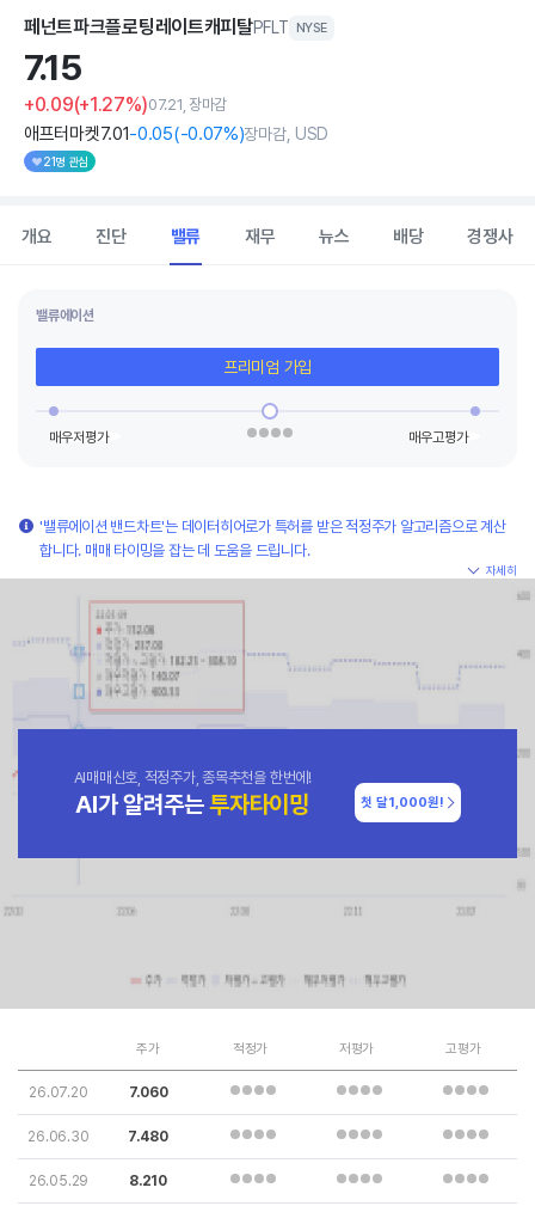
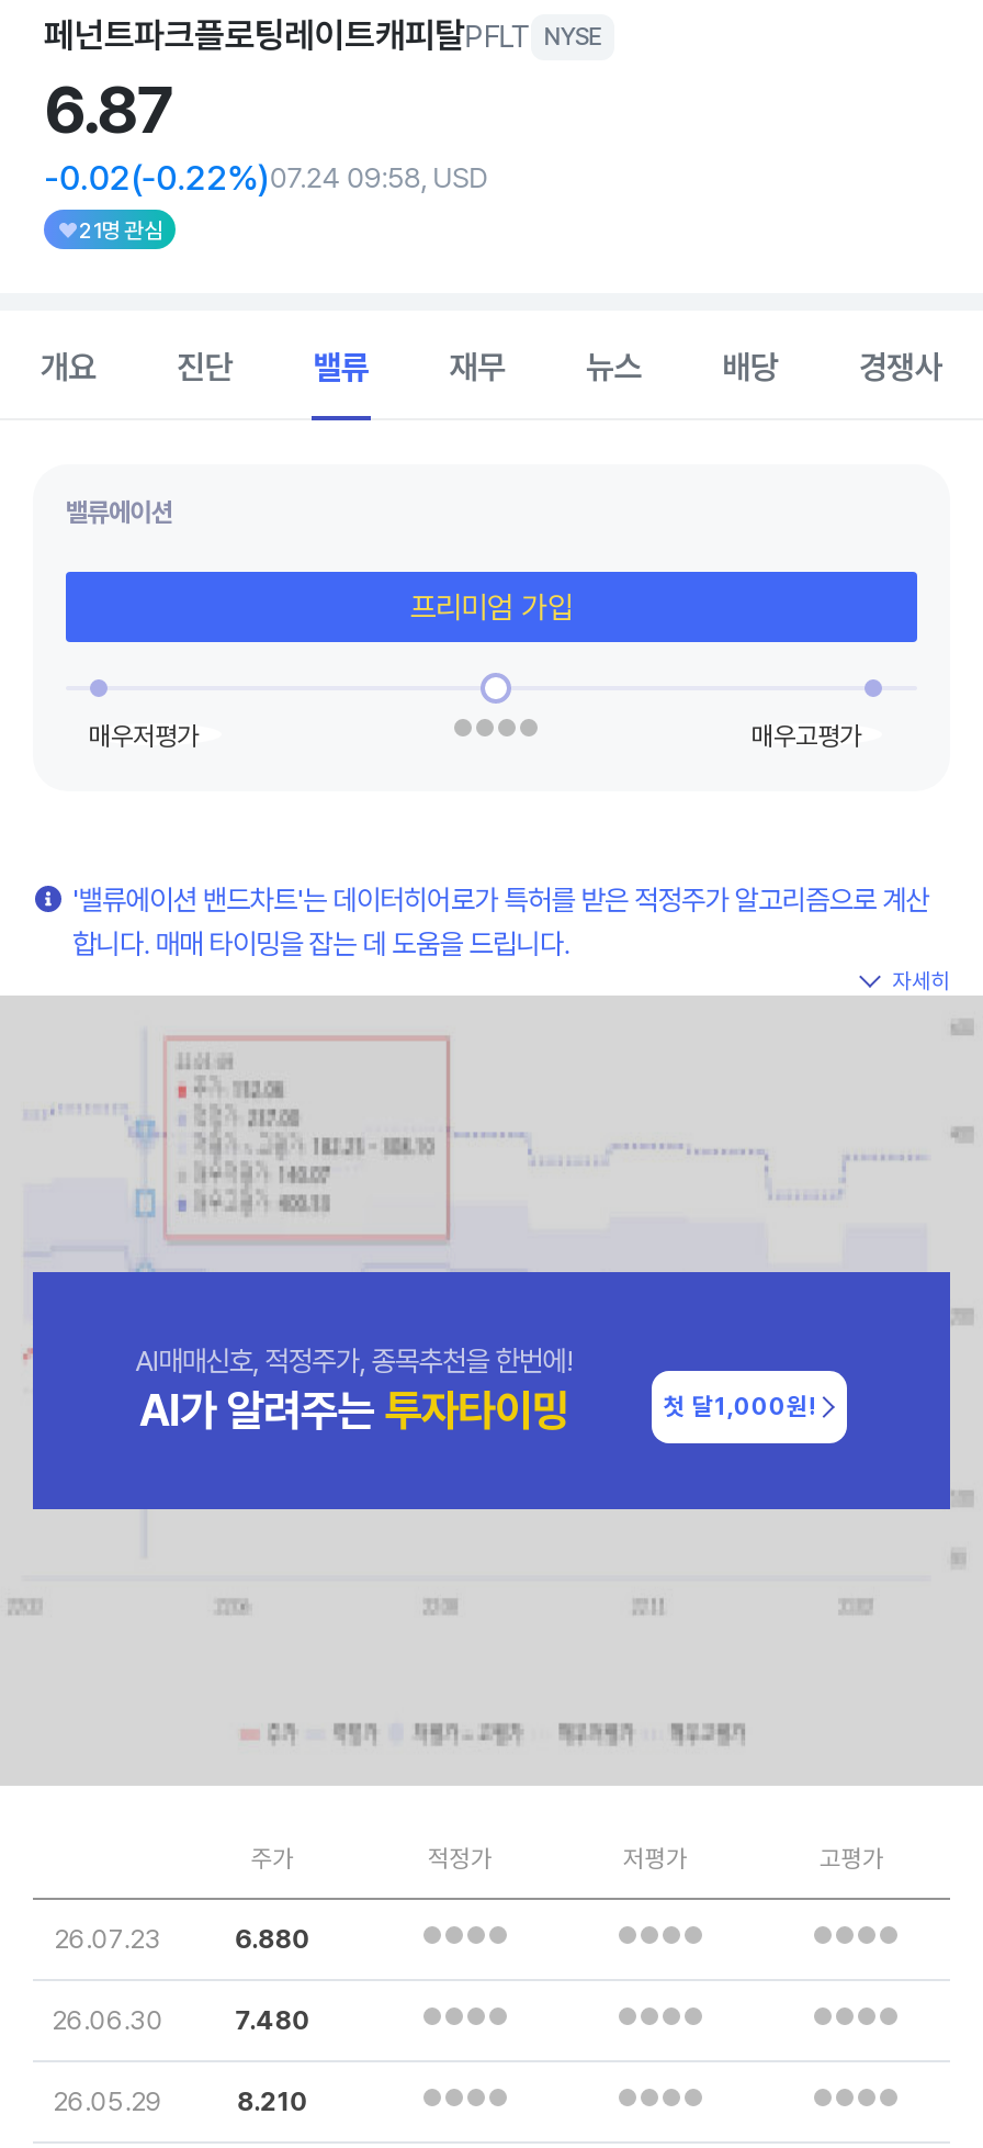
[24,45,328,145] 7.15 | +0.09(+1.27%)07.21, 장마감 | 애프터마켓7.01-0.05(-0.07%)장마감, USD -> [44,69,488,199] 6.87 | -0.02(-0.22%)07.24 09:58, USD
[29,1084,88,1101] 26.07.20 -> [54,1924,161,1955] 26.07.23
[128,1084,168,1101] 7.060 -> [235,1924,309,1955] 6.880

